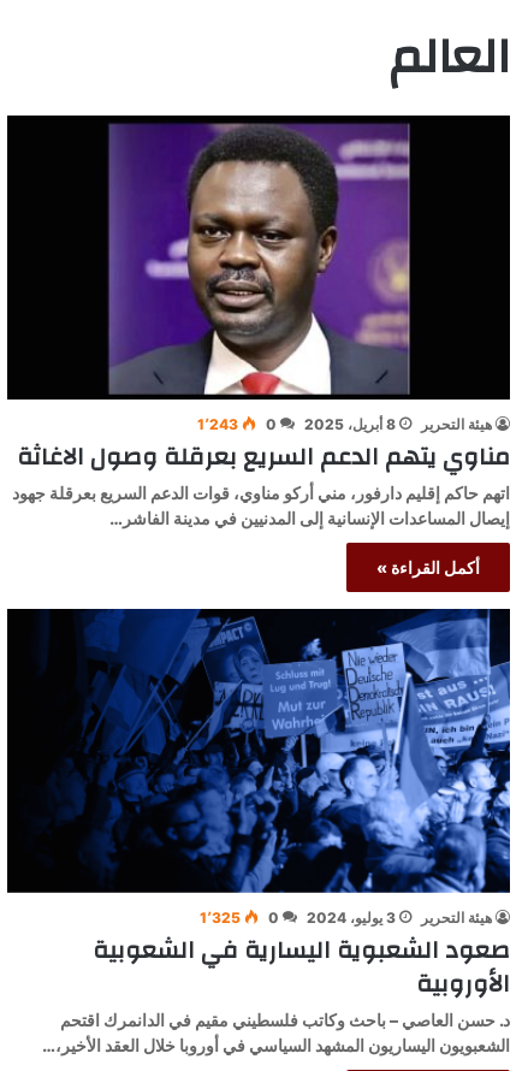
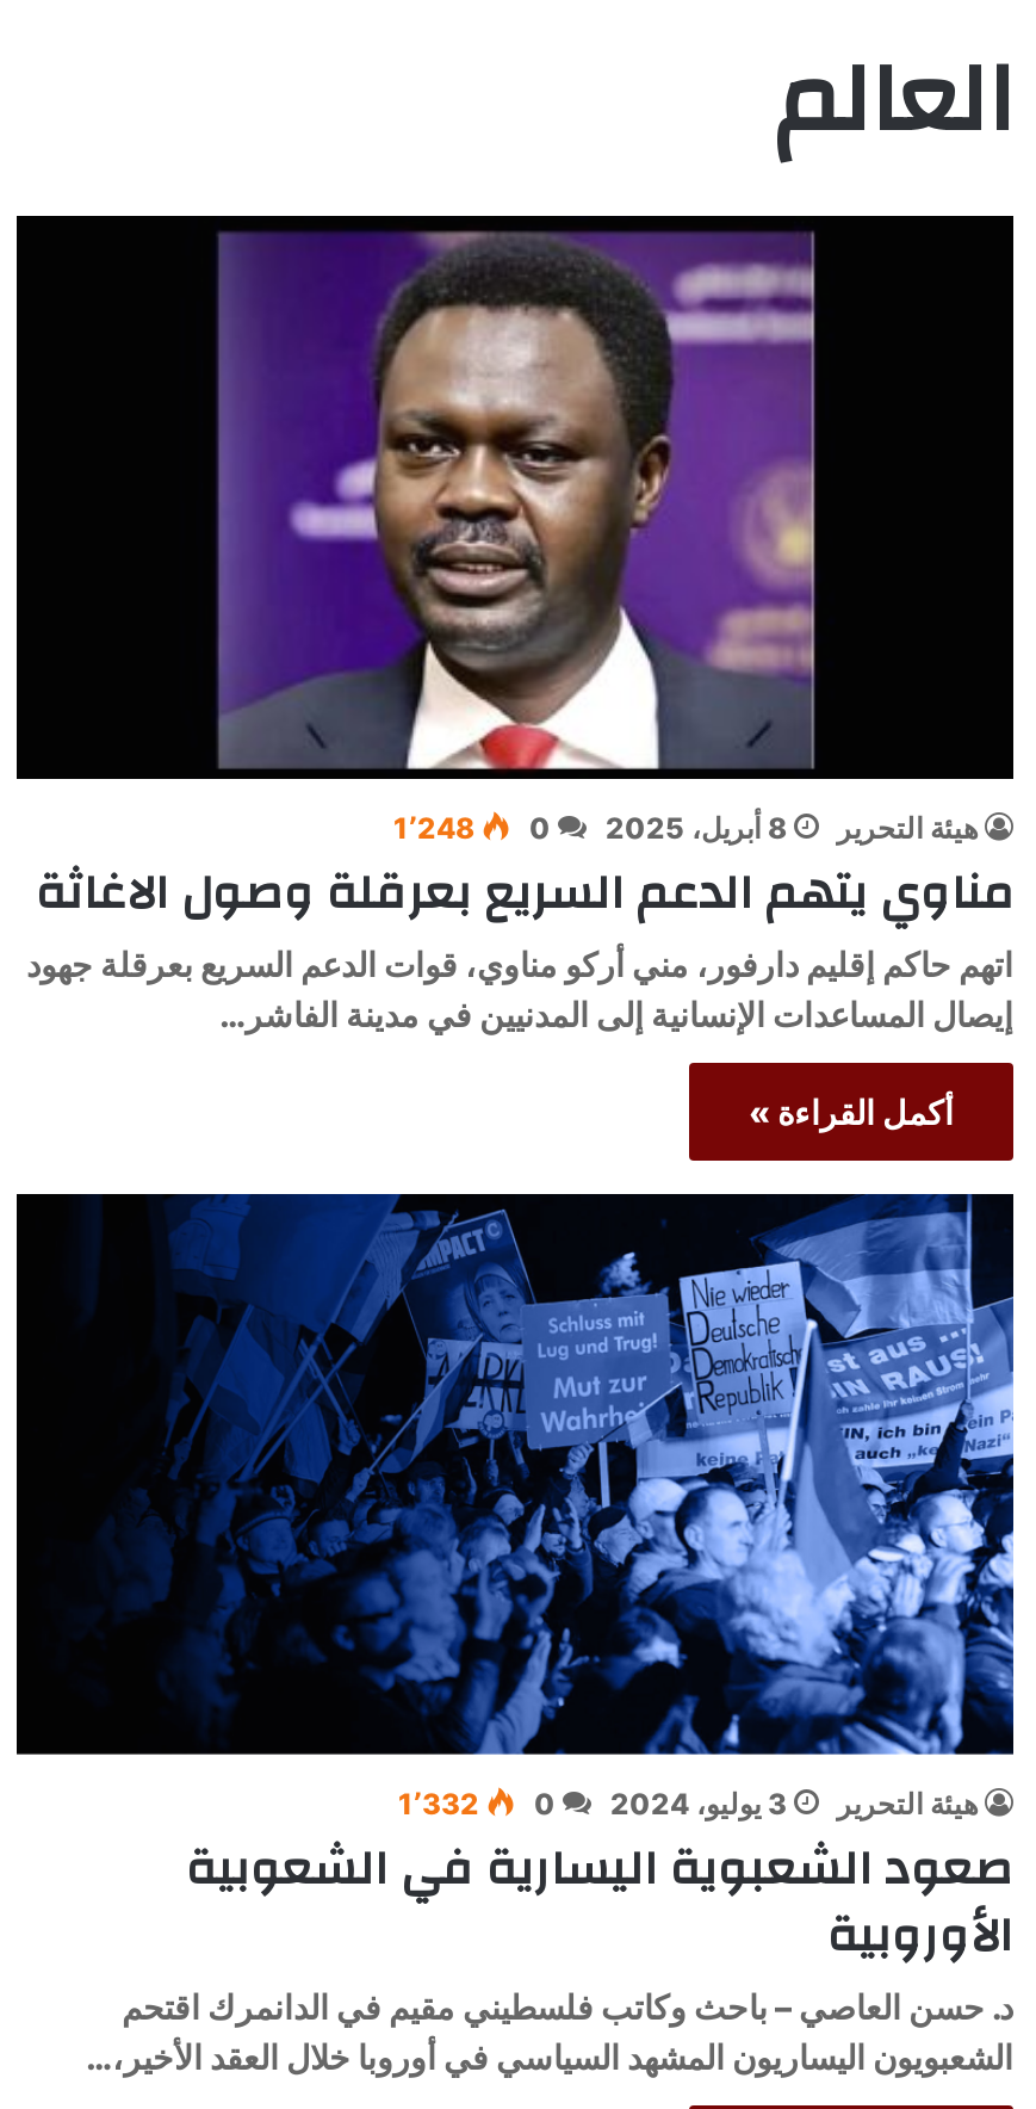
[197,415,277,433] 1٬243 0 -> [393,809,551,845] 1٬248 0
[200,908,279,926] 1٬325 0 -> [398,1785,556,1821] 1٬332 0

